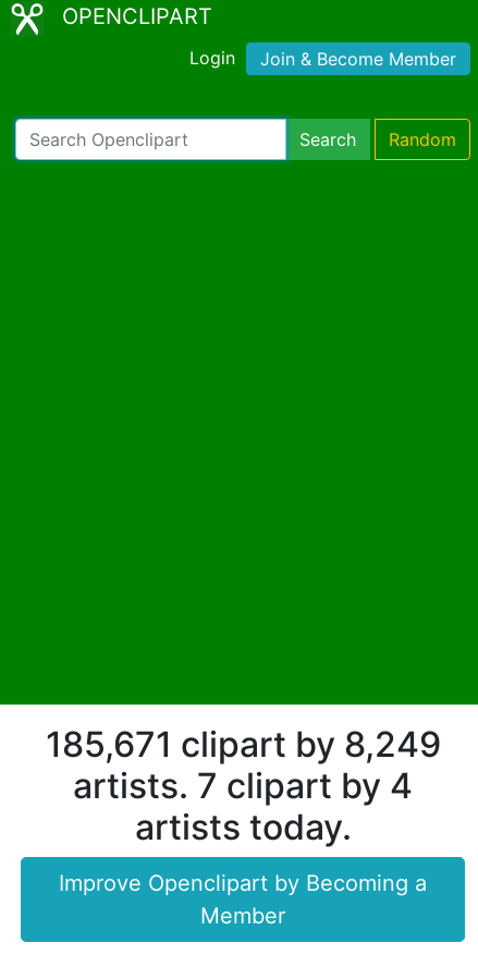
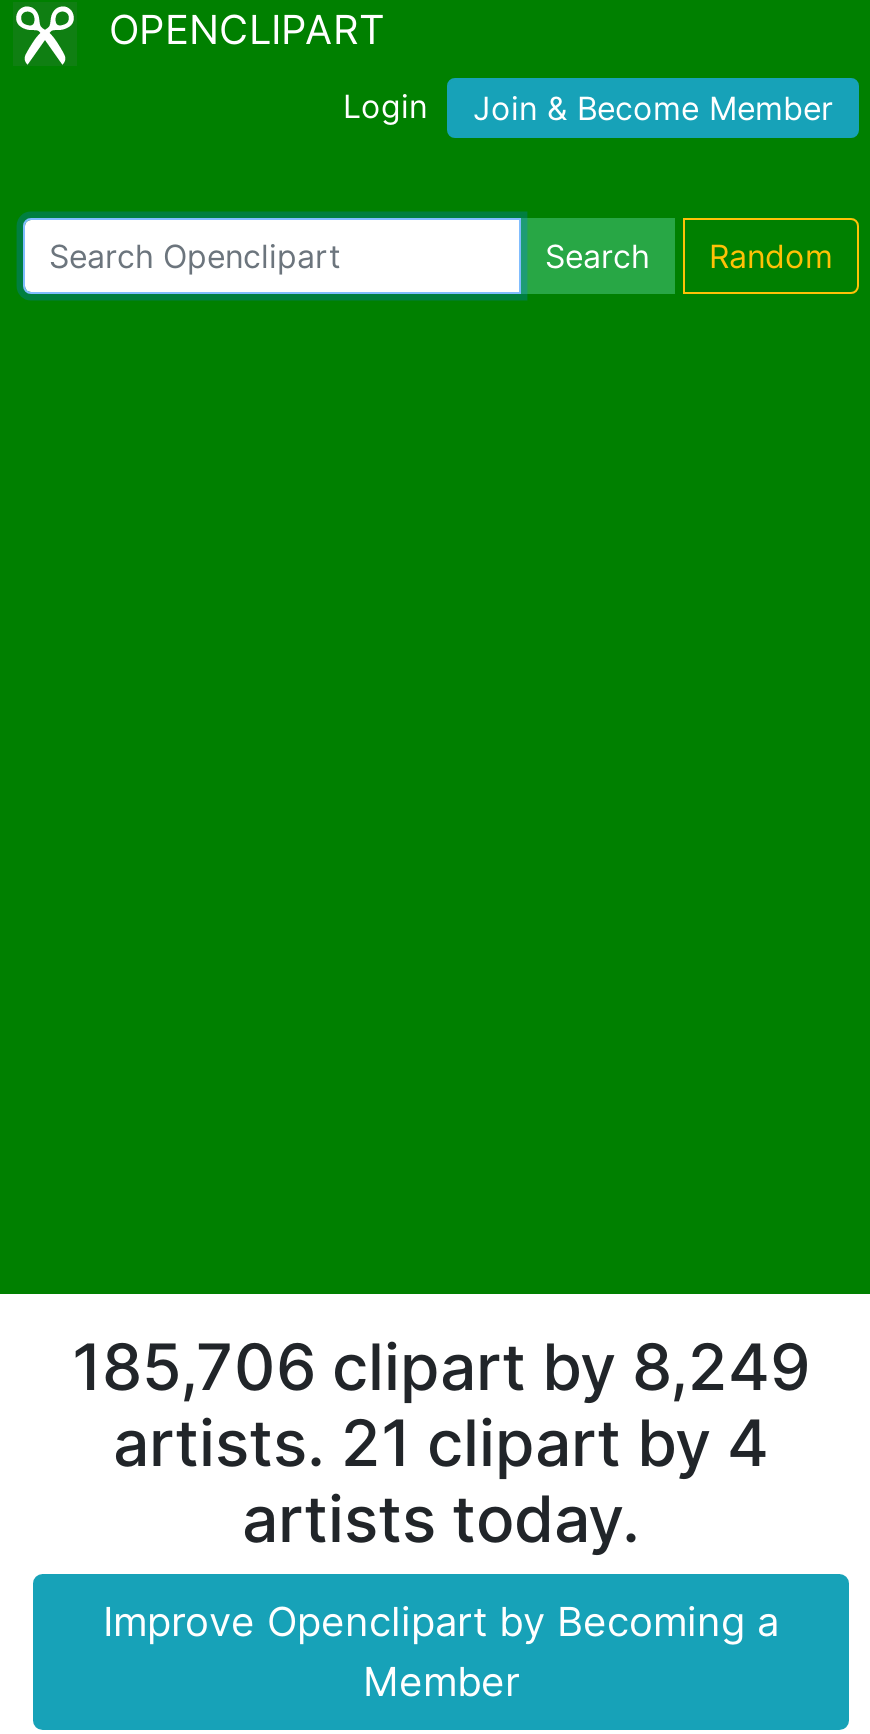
[45,723,440,765] 185,671 clipart by 8,249 -> [72,1327,810,1405] 185,706 clipart by 8,249
[73,764,413,806] artists. 7 clipart by 4 -> [113,1403,769,1481] artists. 21 clipart by 4

